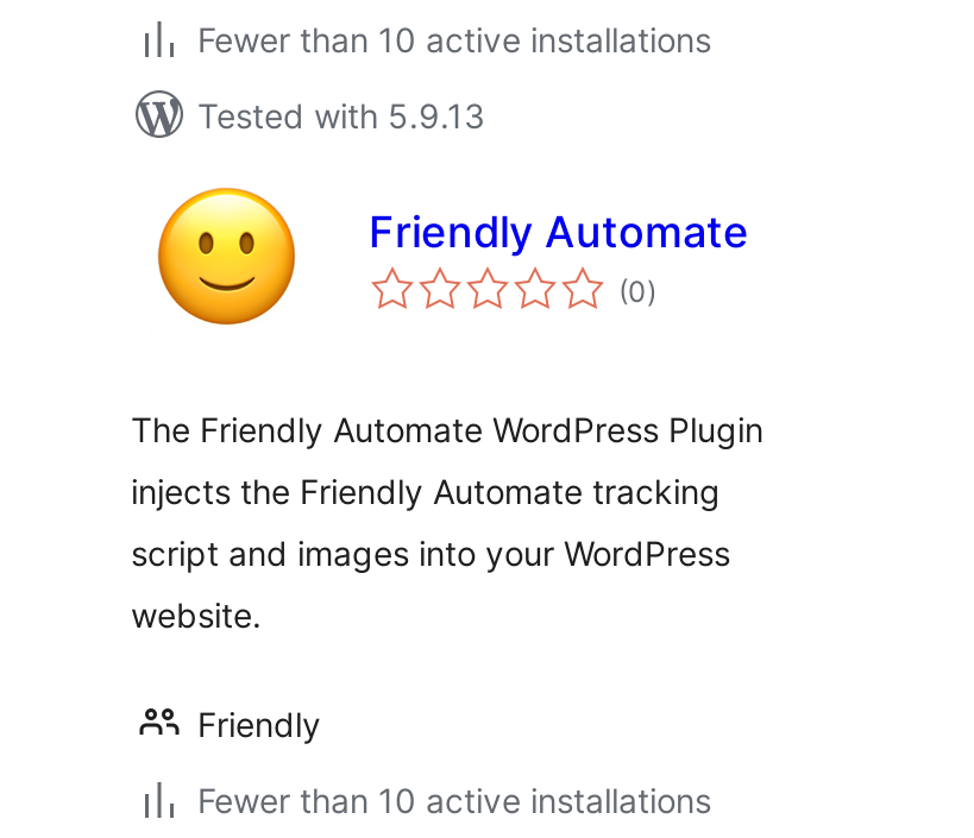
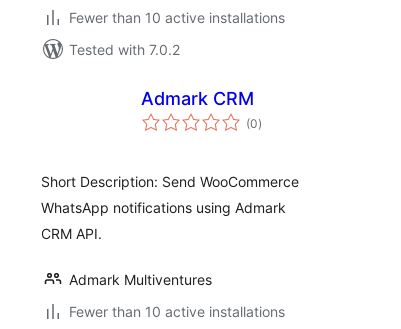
[197,95,485,136] Tested with 5.9.13 -> [69,41,180,58] Tested with 7.0.2
[155,185,297,328] [image] -> none
[369,207,749,257] Friendly Automate -> [141,88,254,109] Admark CRM
[131,409,764,744] The Friendly Automate WordPress Plugin | injects the Friendly Automate tracking | script and images into your WordPress | website. | Friendly -> [41,173,299,288] Short Description: Send WooCommerce | WhatsApp notifications using Admark | CRM API. | Admark Multiventures

